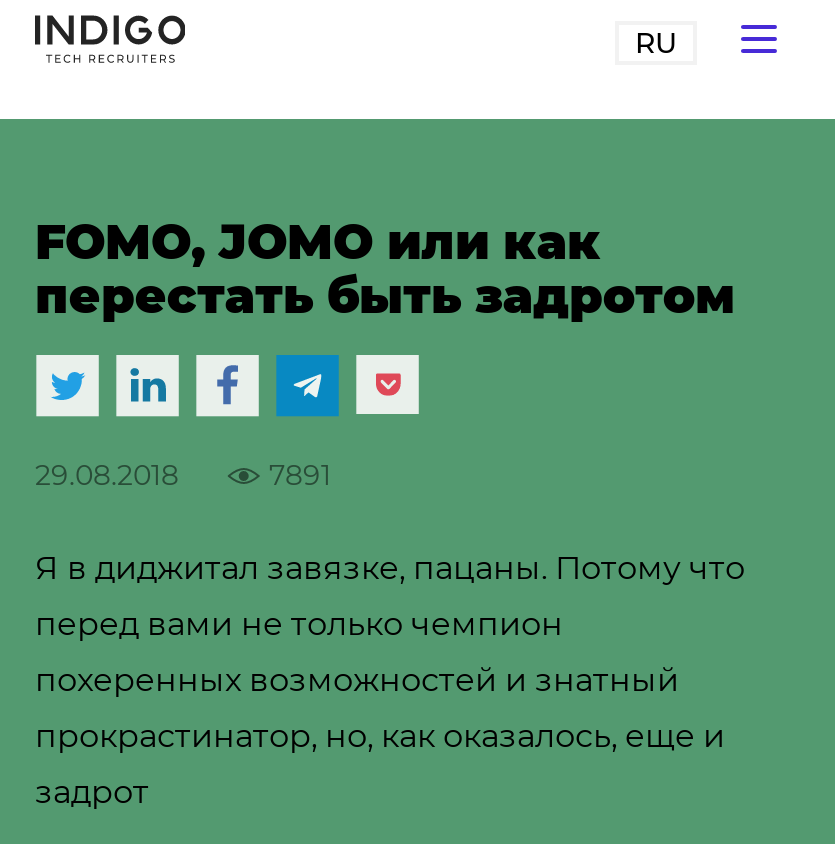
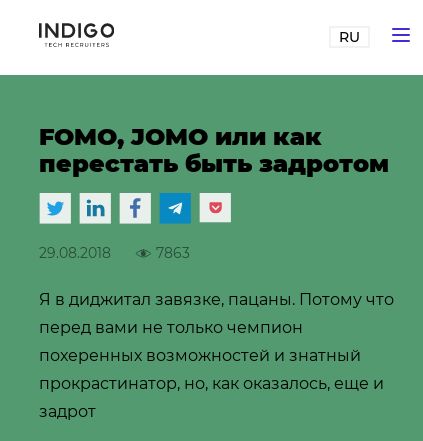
[269,457,331,493] 7891 -> [156,244,190,262] 7863

